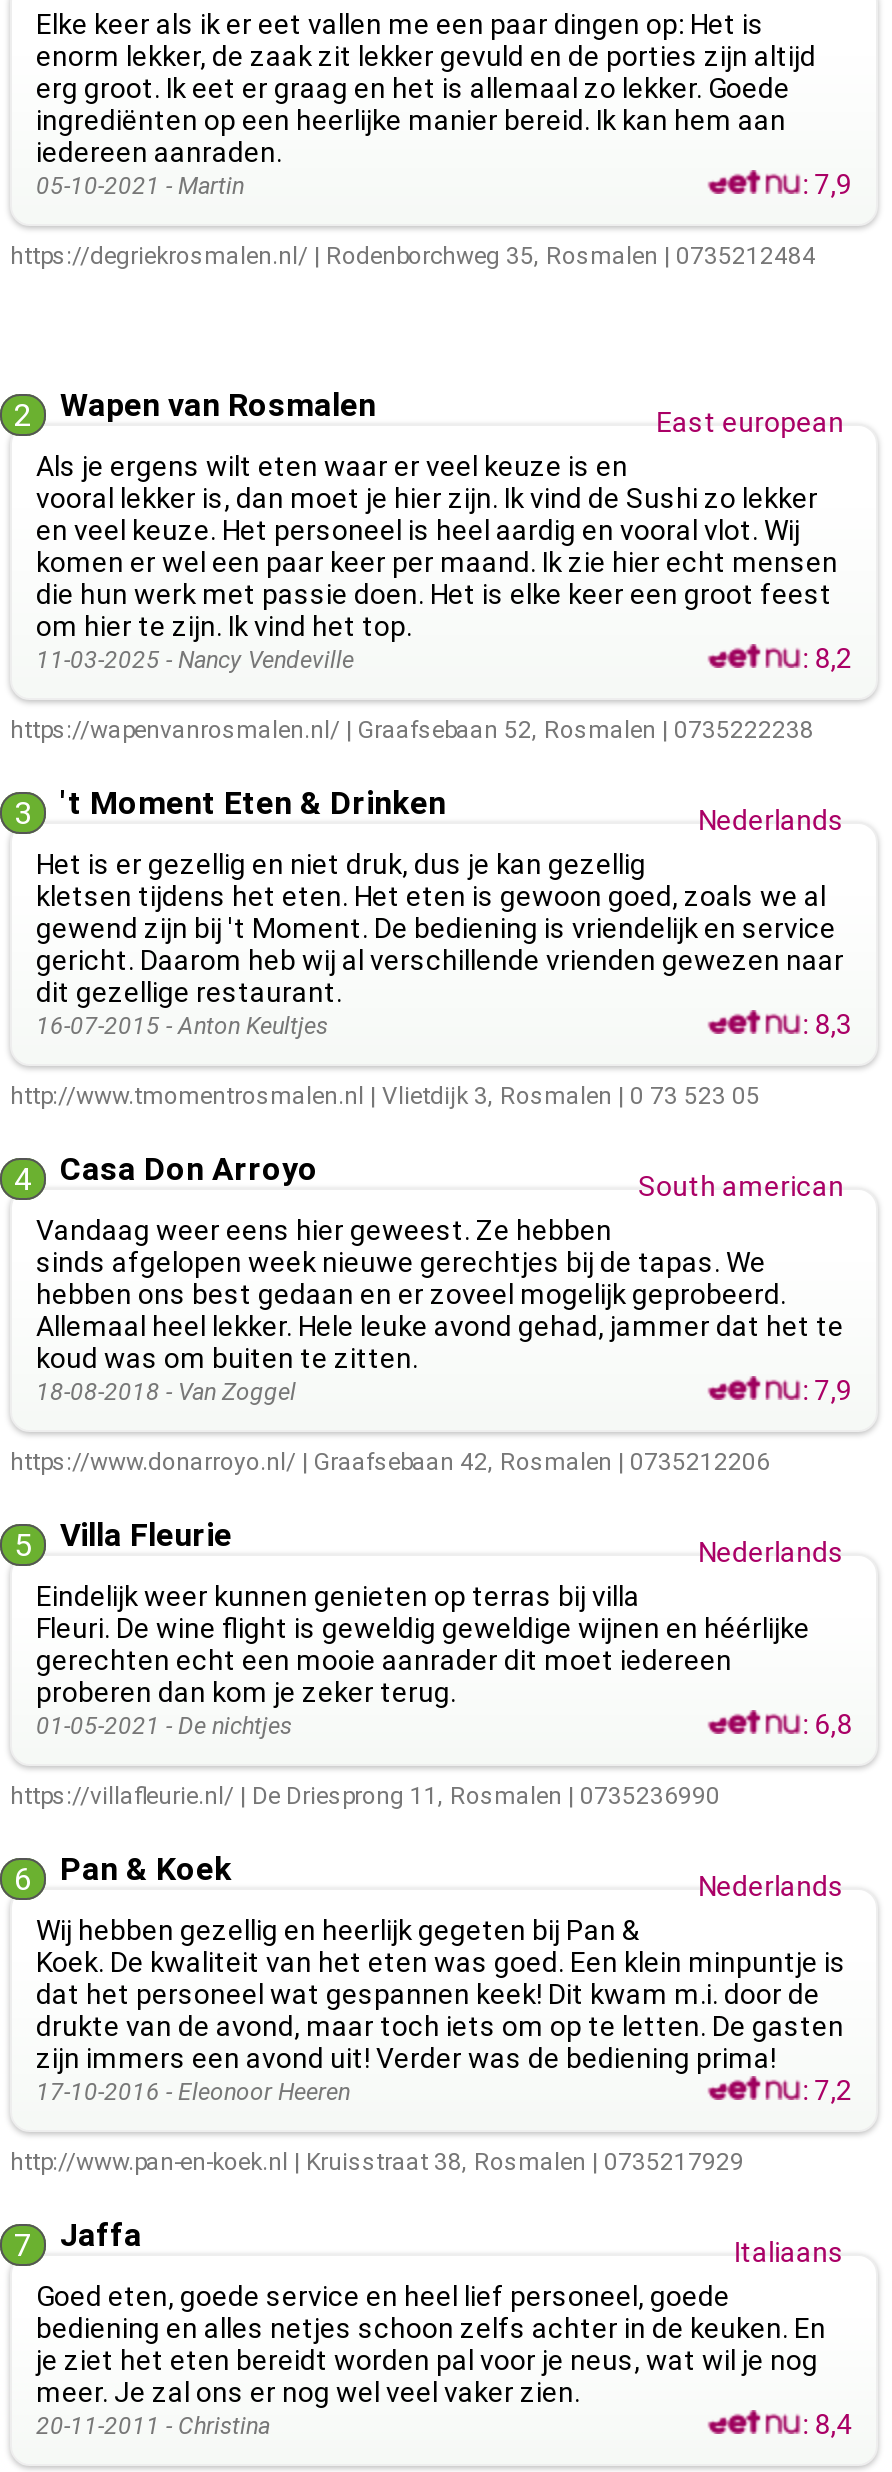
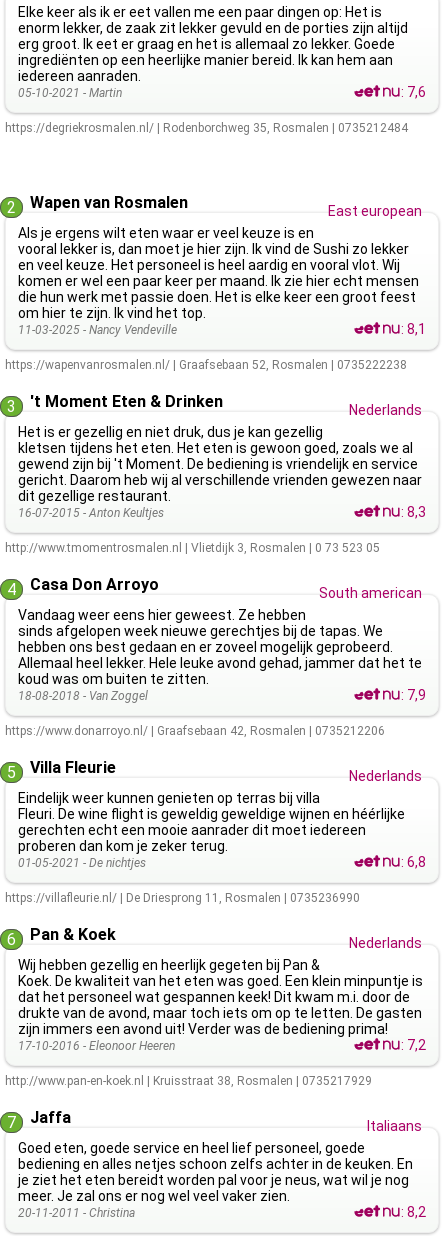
[802,168,852,200] : 7,9 -> [401,84,426,100] : 7,6
[802,642,852,674] : 8,2 -> [401,321,426,337] : 8,1
[802,2408,852,2440] : 8,4 -> [401,1204,426,1220] : 8,2

